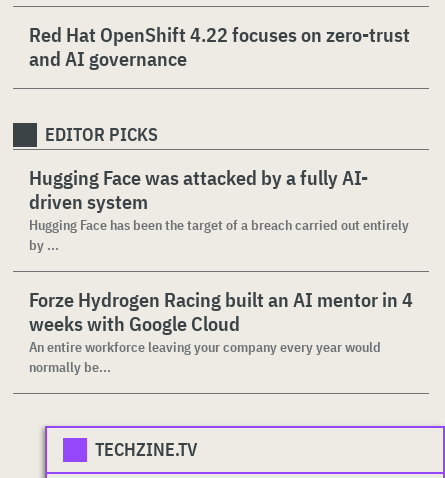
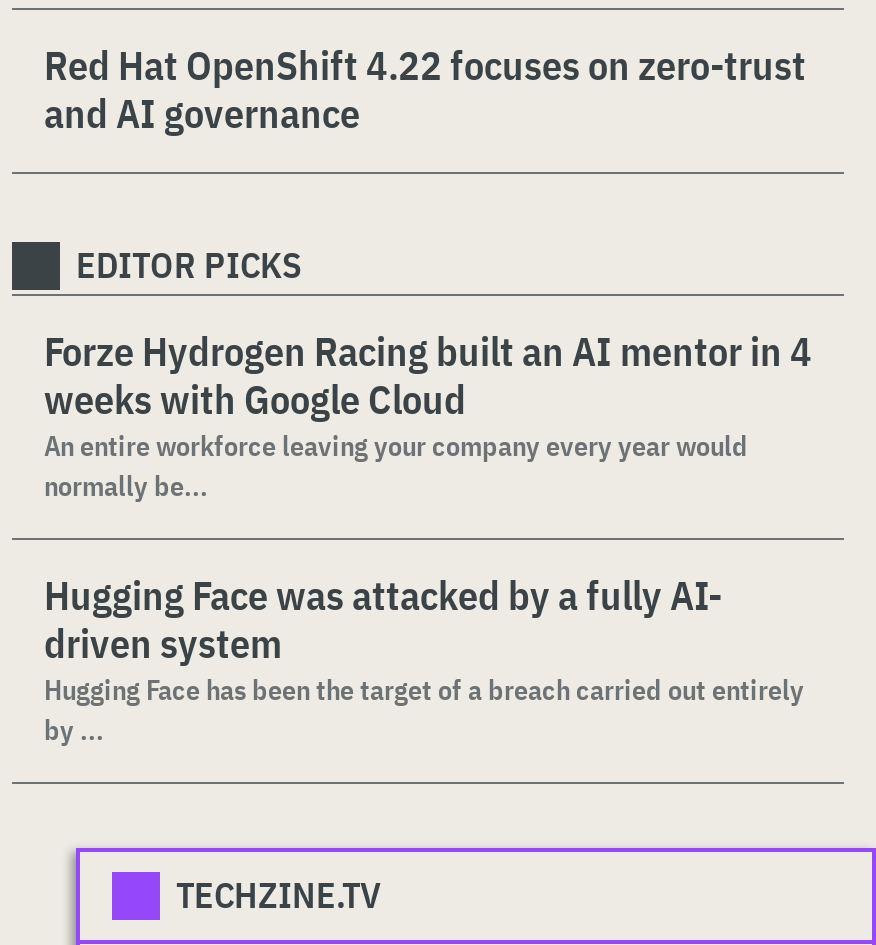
moved [29,164,409,254] -> [44,568,804,748]: Hugging Face was attacked by a fully AI- | driven system | Hugging Face has been the target of a breach carried out entirely | by ...
moved [29,286,413,376] -> [44,324,812,504]: Forze Hydrogen Racing built an AI mentor in 4 | weeks with Google Cloud | An entire workforce leaving your company every year would | normally be...

